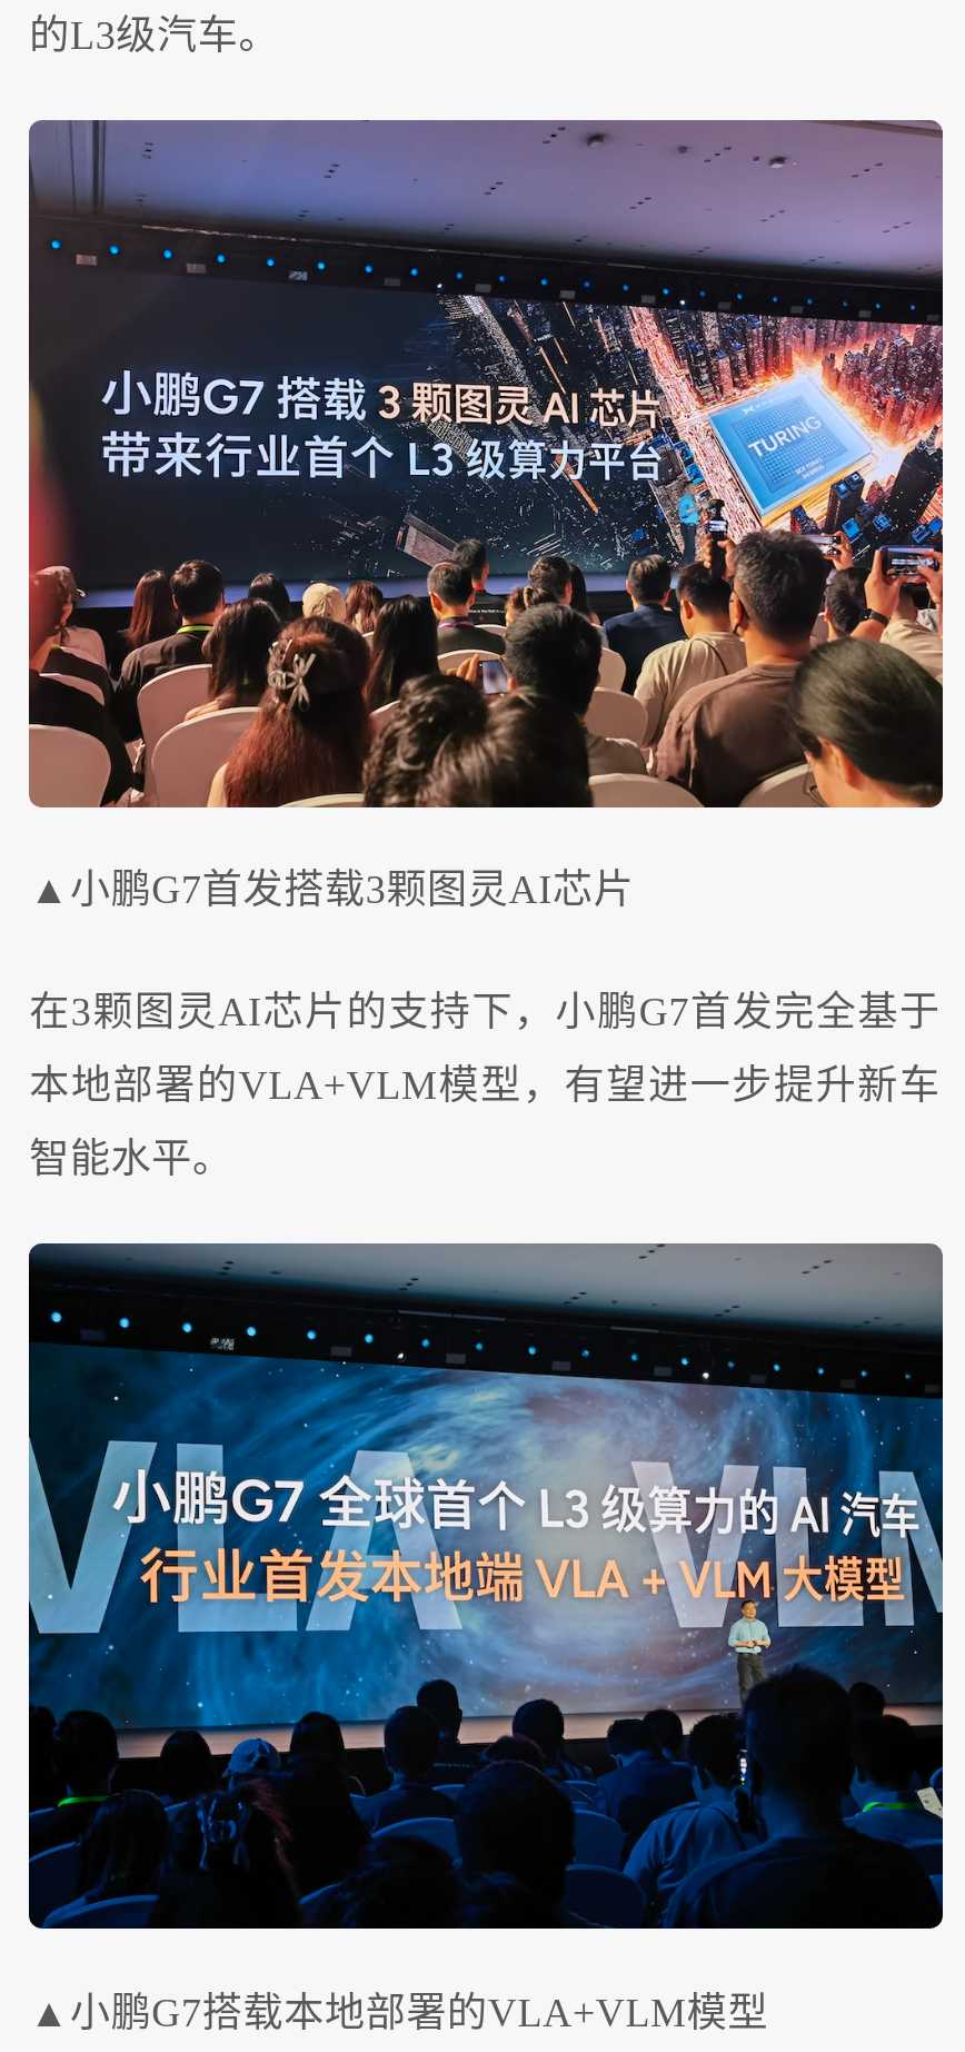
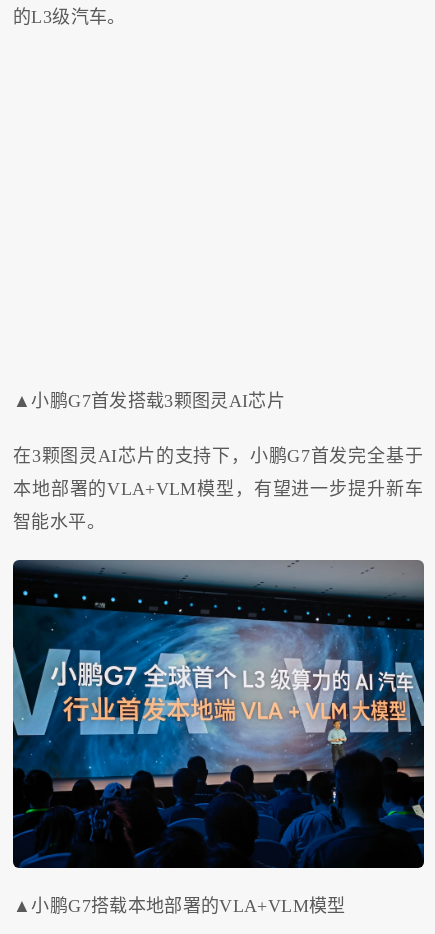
[27,118,945,810] [image] -> none

